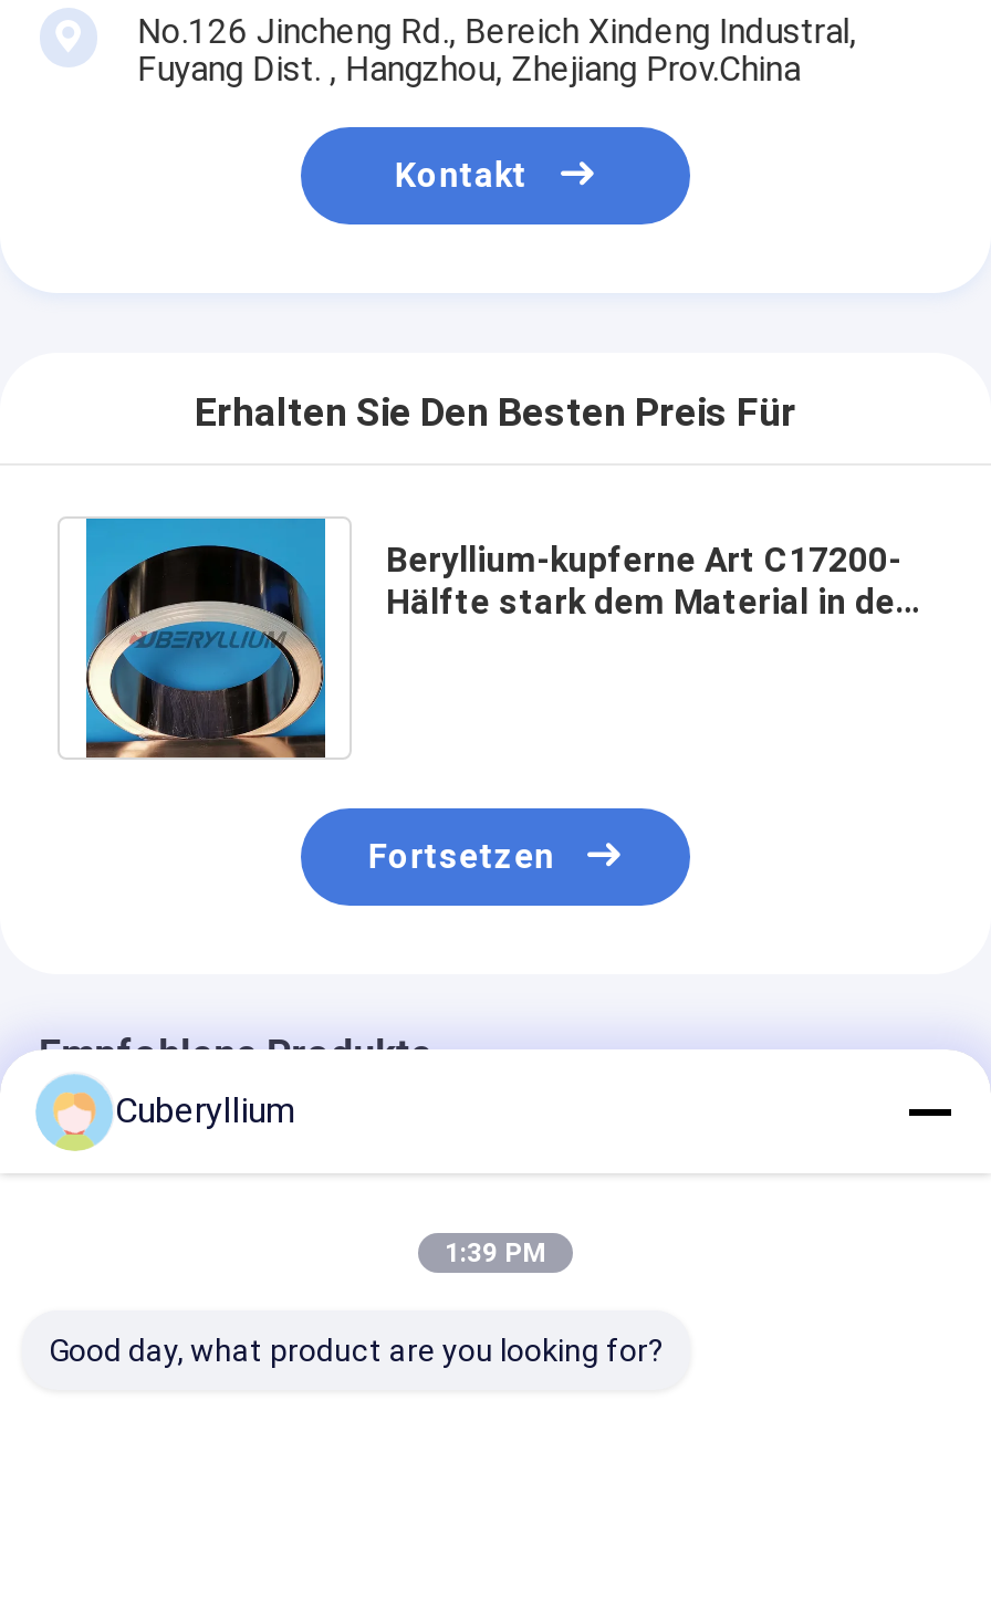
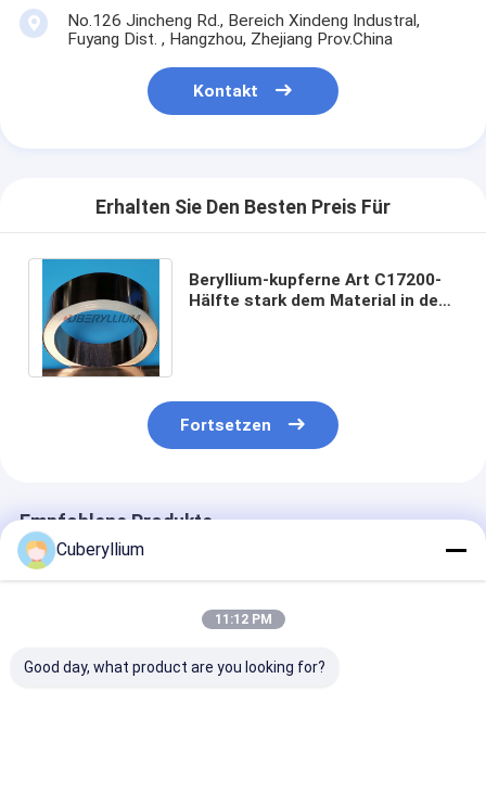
[445,1237,546,1268] 1:39 PM -> [214,612,272,627] 11:12 PM

